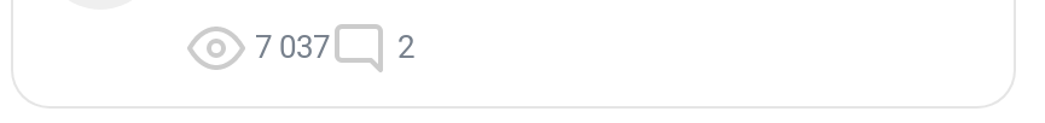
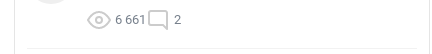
[255,29,414,65] 7 037 2 -> [115,12,181,27] 6 661 2

